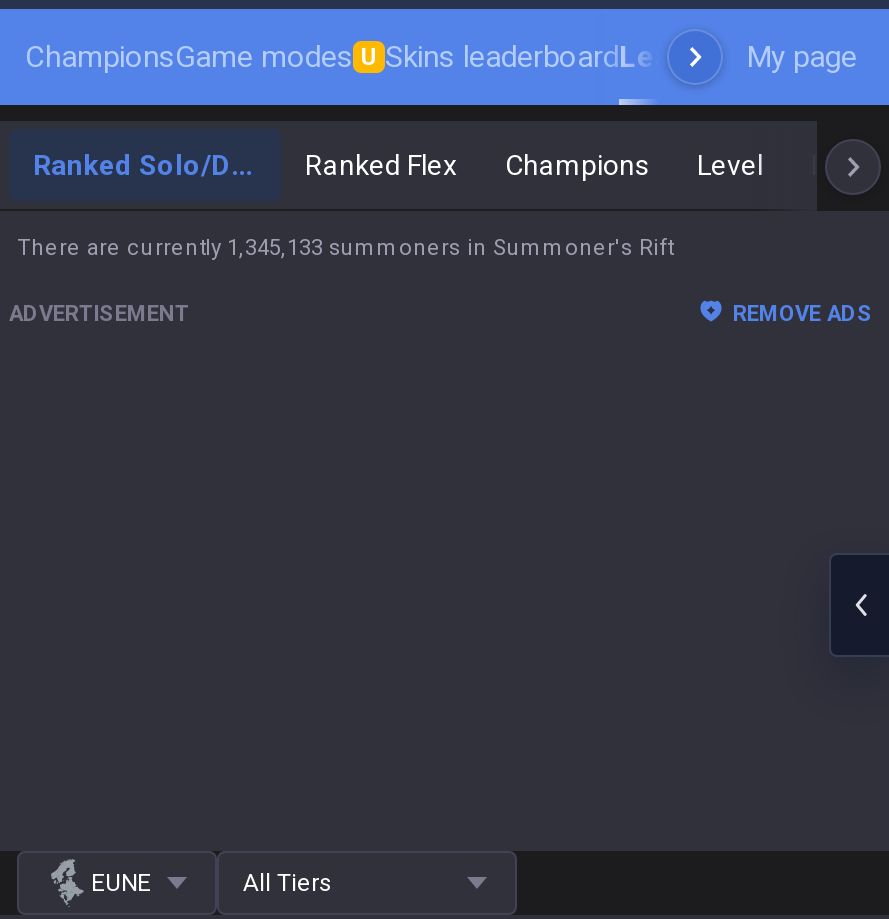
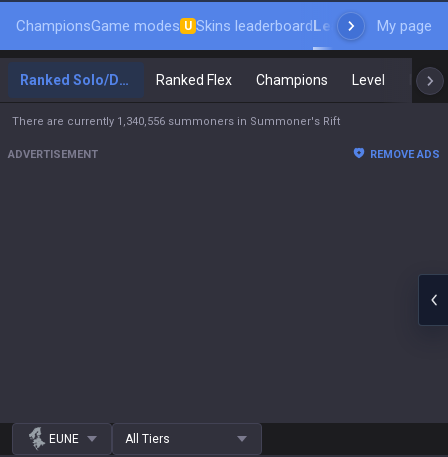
[17,235,673,261] There are currently 1,345,133 summoners in Summoner's Rift -> [12,115,340,128] There are currently 1,340,556 summoners in Summoner's Rift

